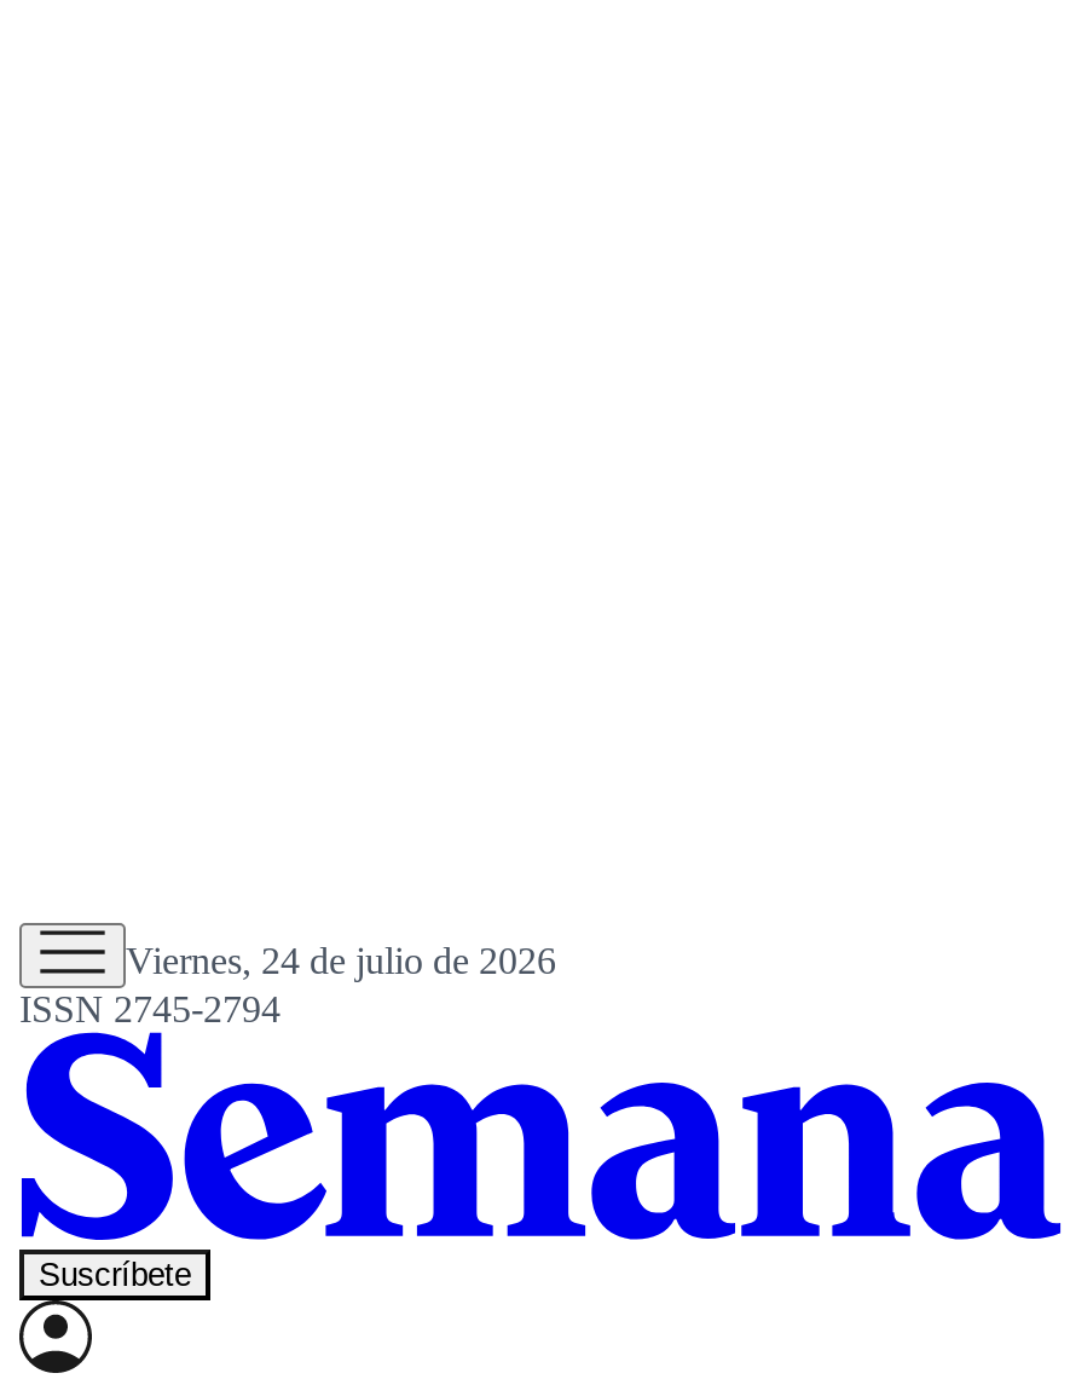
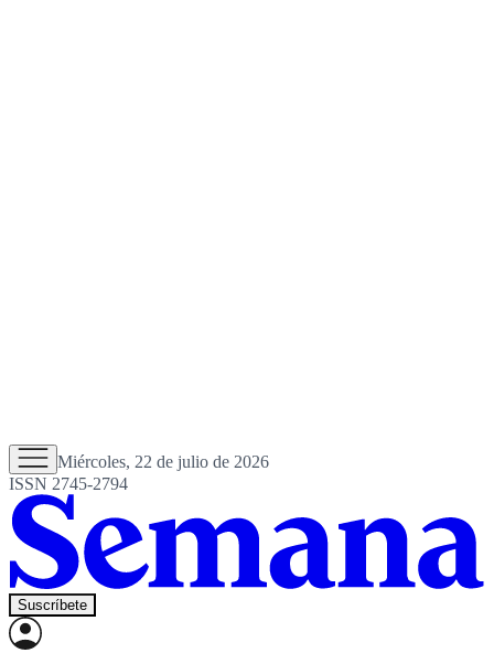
[126,940,556,981] Viernes, 24 de julio de 2026 -> [57,452,269,471] Miércoles, 22 de julio de 2026

